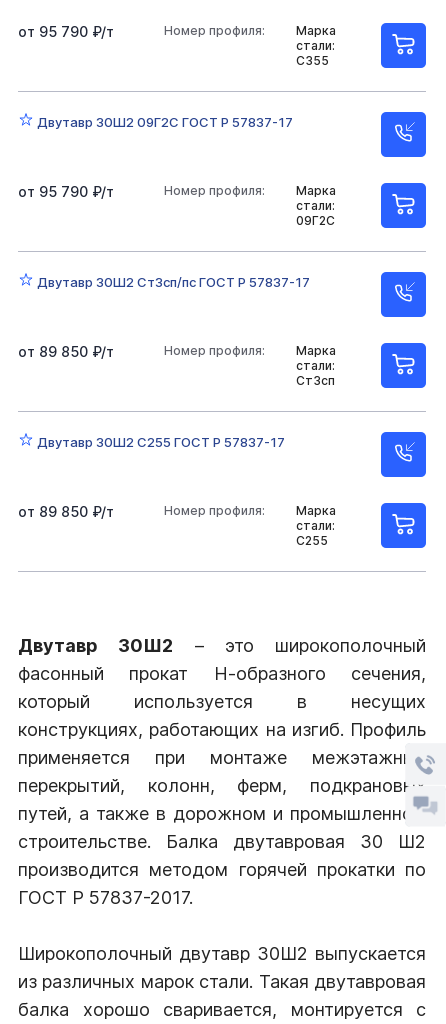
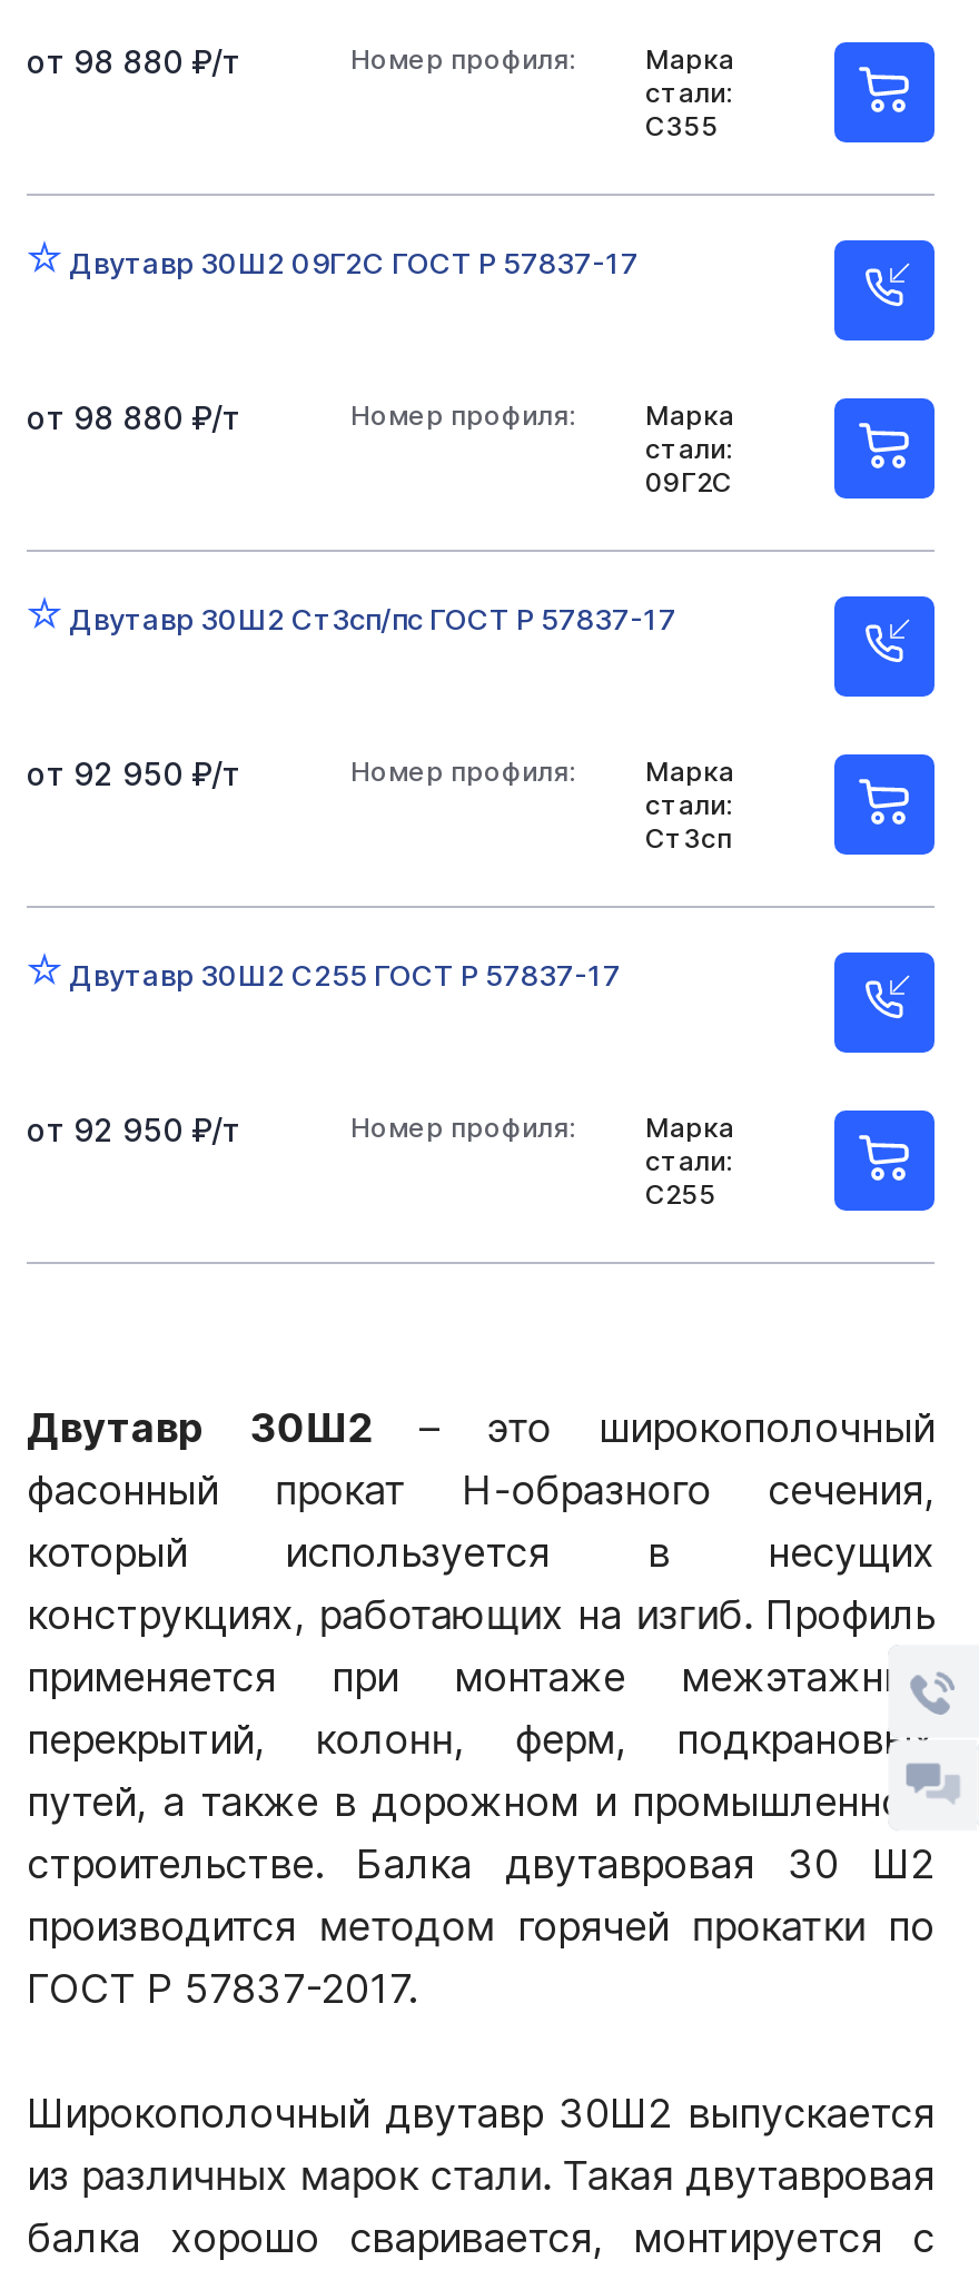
[18,23,114,40] от 95 790 ₽/т -> [27,42,240,80] от 98 880 ₽/т
[18,183,114,200] от 95 790 ₽/т -> [27,398,240,436] от 98 880 ₽/т
[18,343,114,360] от 89 850 ₽/т -> [27,754,240,792] от 92 950 ₽/т
[18,503,114,520] от 89 850 ₽/т -> [27,1111,240,1148] от 92 950 ₽/т

